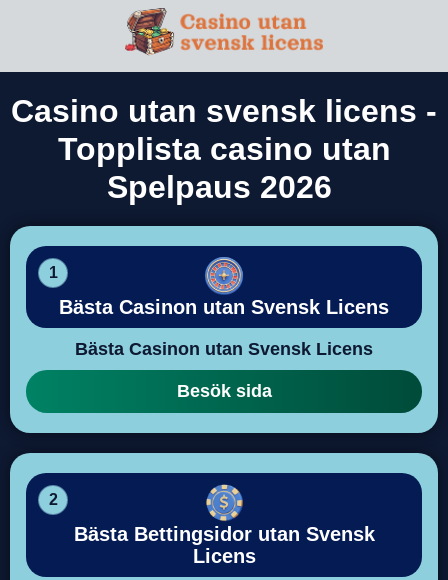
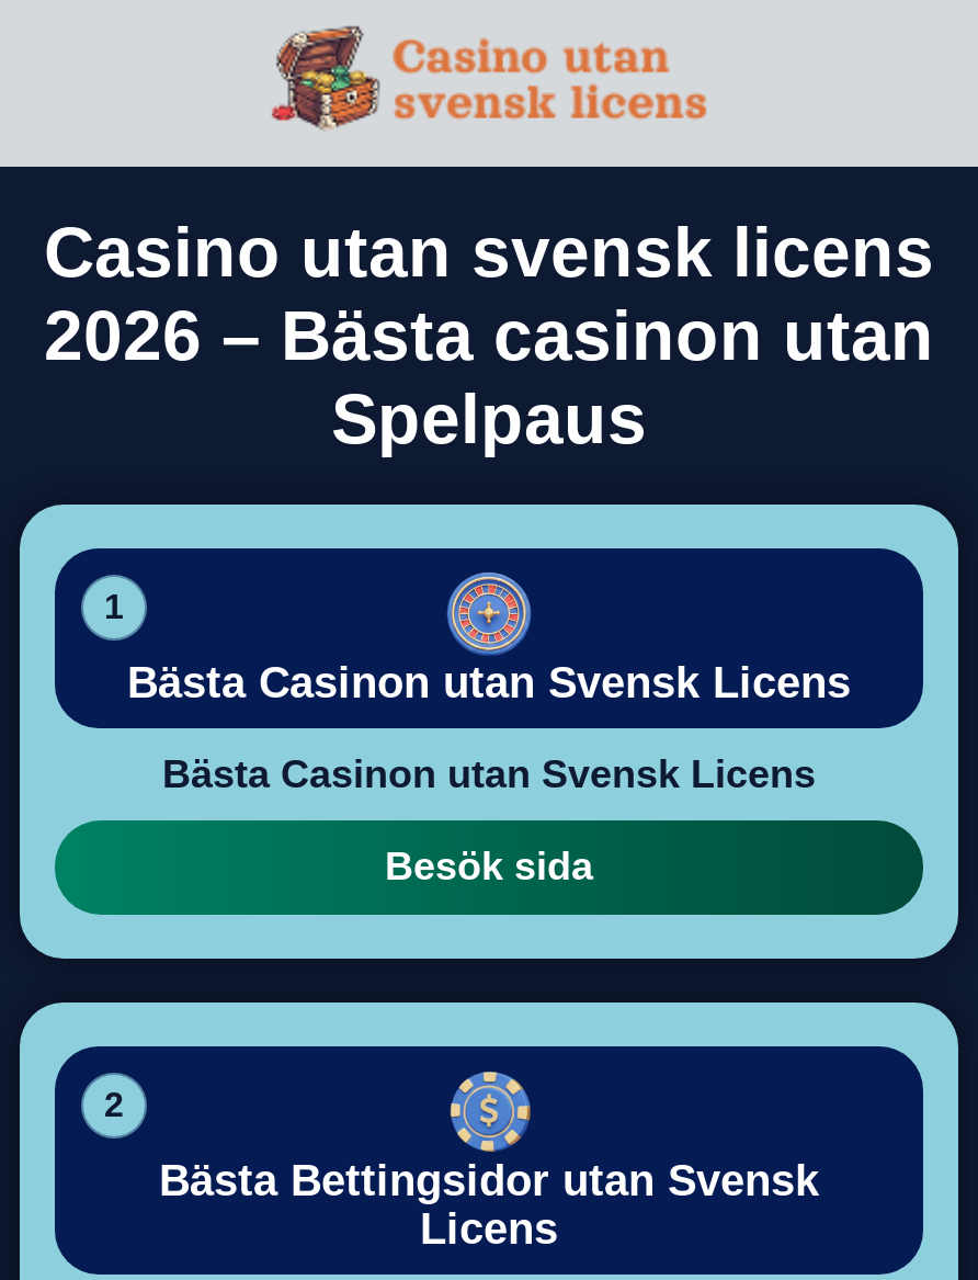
[11,93,437,205] Casino utan svensk licens - | Topplista casino utan | Spelpaus 2026 -> [44,213,934,458] Casino utan svensk licens | 2026 – Bästa casinon utan | Spelpaus

